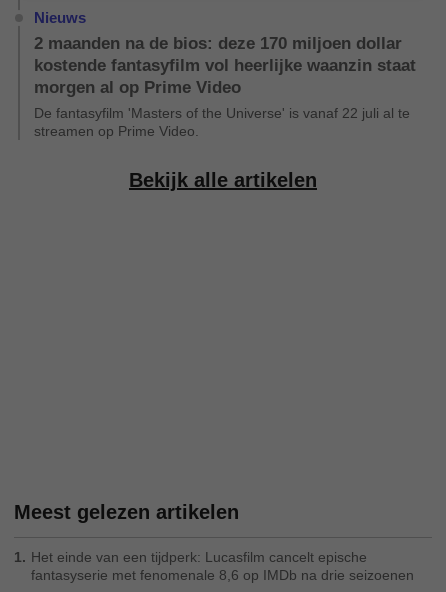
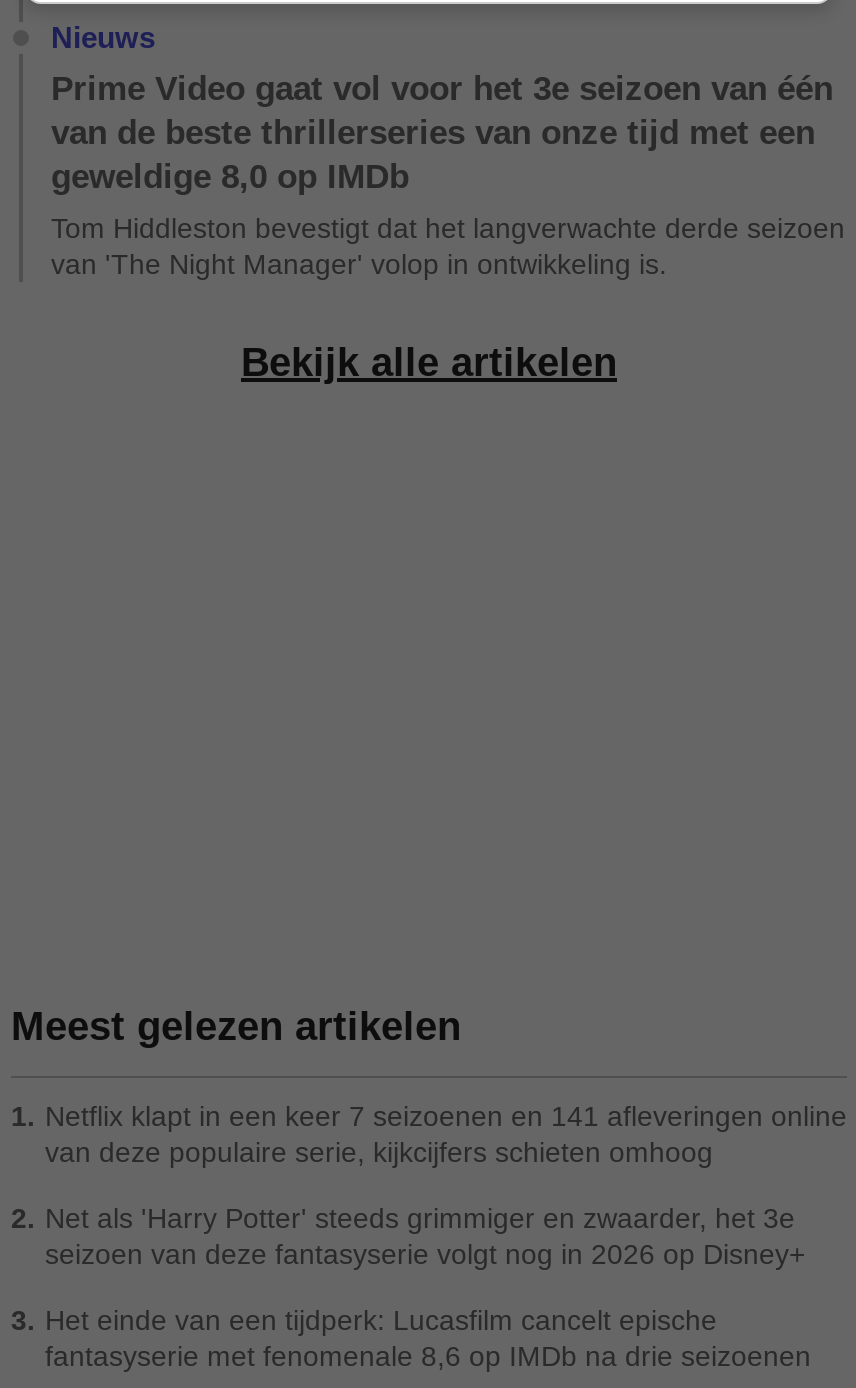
[34,34,416,139] 2 maanden na de bios: deze 170 miljoen dollar | kostende fantasyfilm vol heerlijke waanzin staat | morgen al op Prime Video | De fantasyfilm 'Masters of the Universe' is vanaf 22 juli al te | streamen op Prime Video. -> [51,70,845,280] Prime Video gaat vol voor het 3e seizoen van één | van de beste thrillerseries van onze tijd met een | geweldige 8,0 op IMDb | Tom Hiddleston bevestigt dat het langverwachte derde seizoen | van 'The Night Manager' volop in ontwikkeling is.
[14,549,367,565] 1. Het einde van een tijdperk: Lucasfilm cancelt epische -> [11,1100,847,1336] 1. Netflix klapt in een keer 7 seizoenen en 141 afleveringen online | van deze populaire serie, kijkcijfers schieten omhoog | 2. Net als 'Harry Potter' steeds grimmiger en zwaarder, het 3e | seizoen van deze fantasyserie volgt nog in 2026 op Disney+ | 3. Het einde van een tijdperk: Lucasfilm cancelt epische

